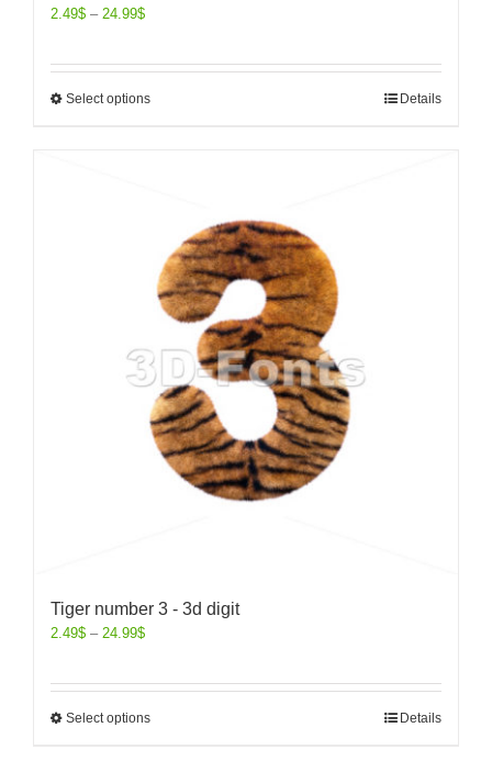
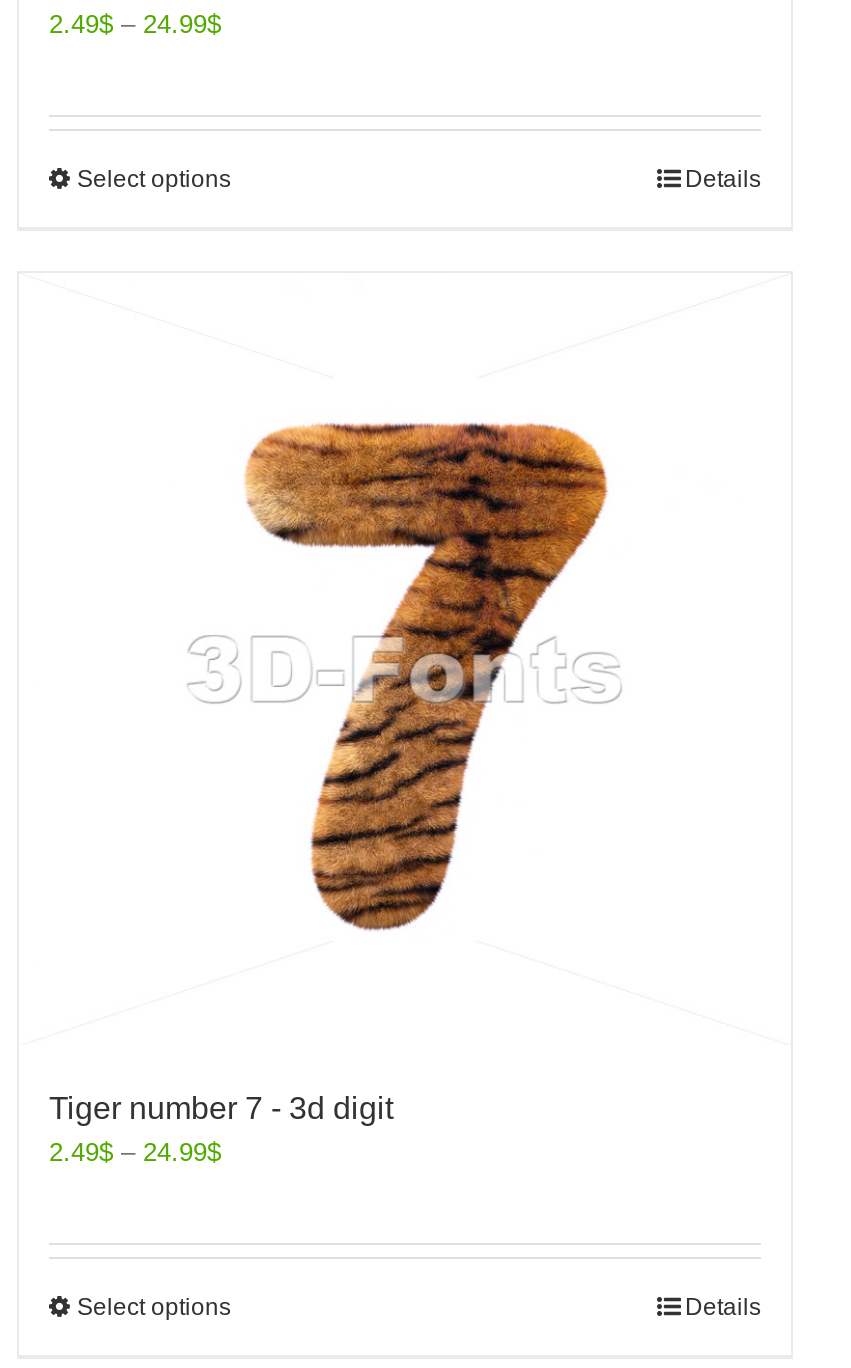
[148,220,357,511] [image] -> [231,401,609,931] [image]
[51,599,239,618] Tiger number 3 - 3d digit -> [49,1091,393,1125] Tiger number 7 - 3d digit

